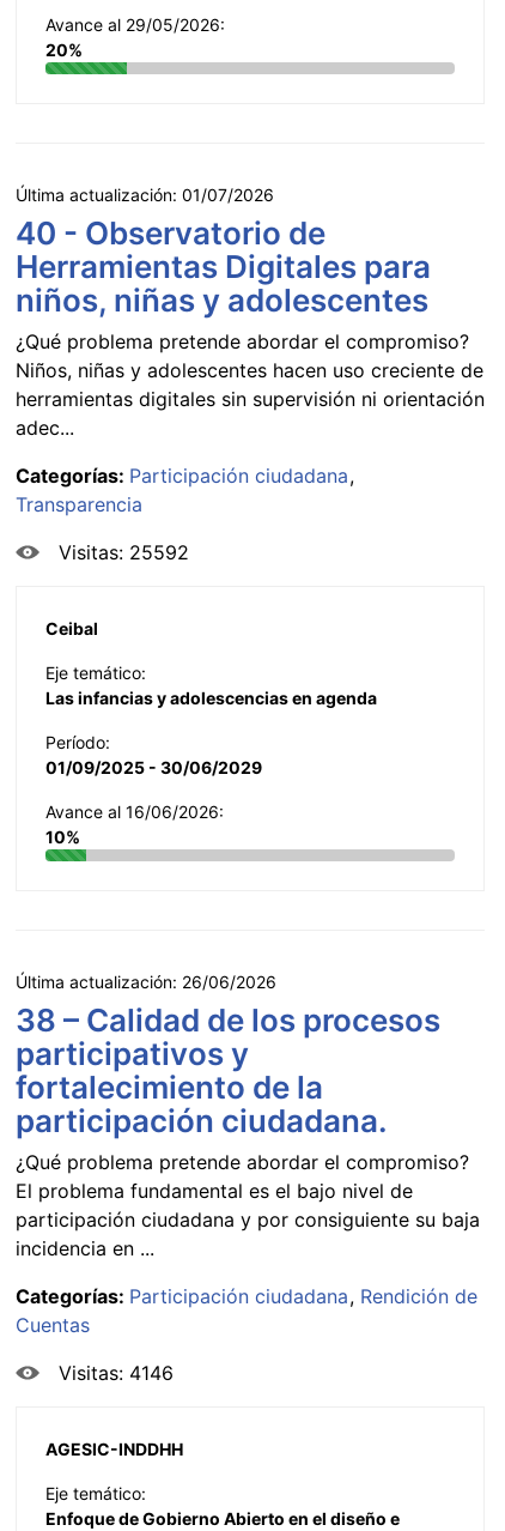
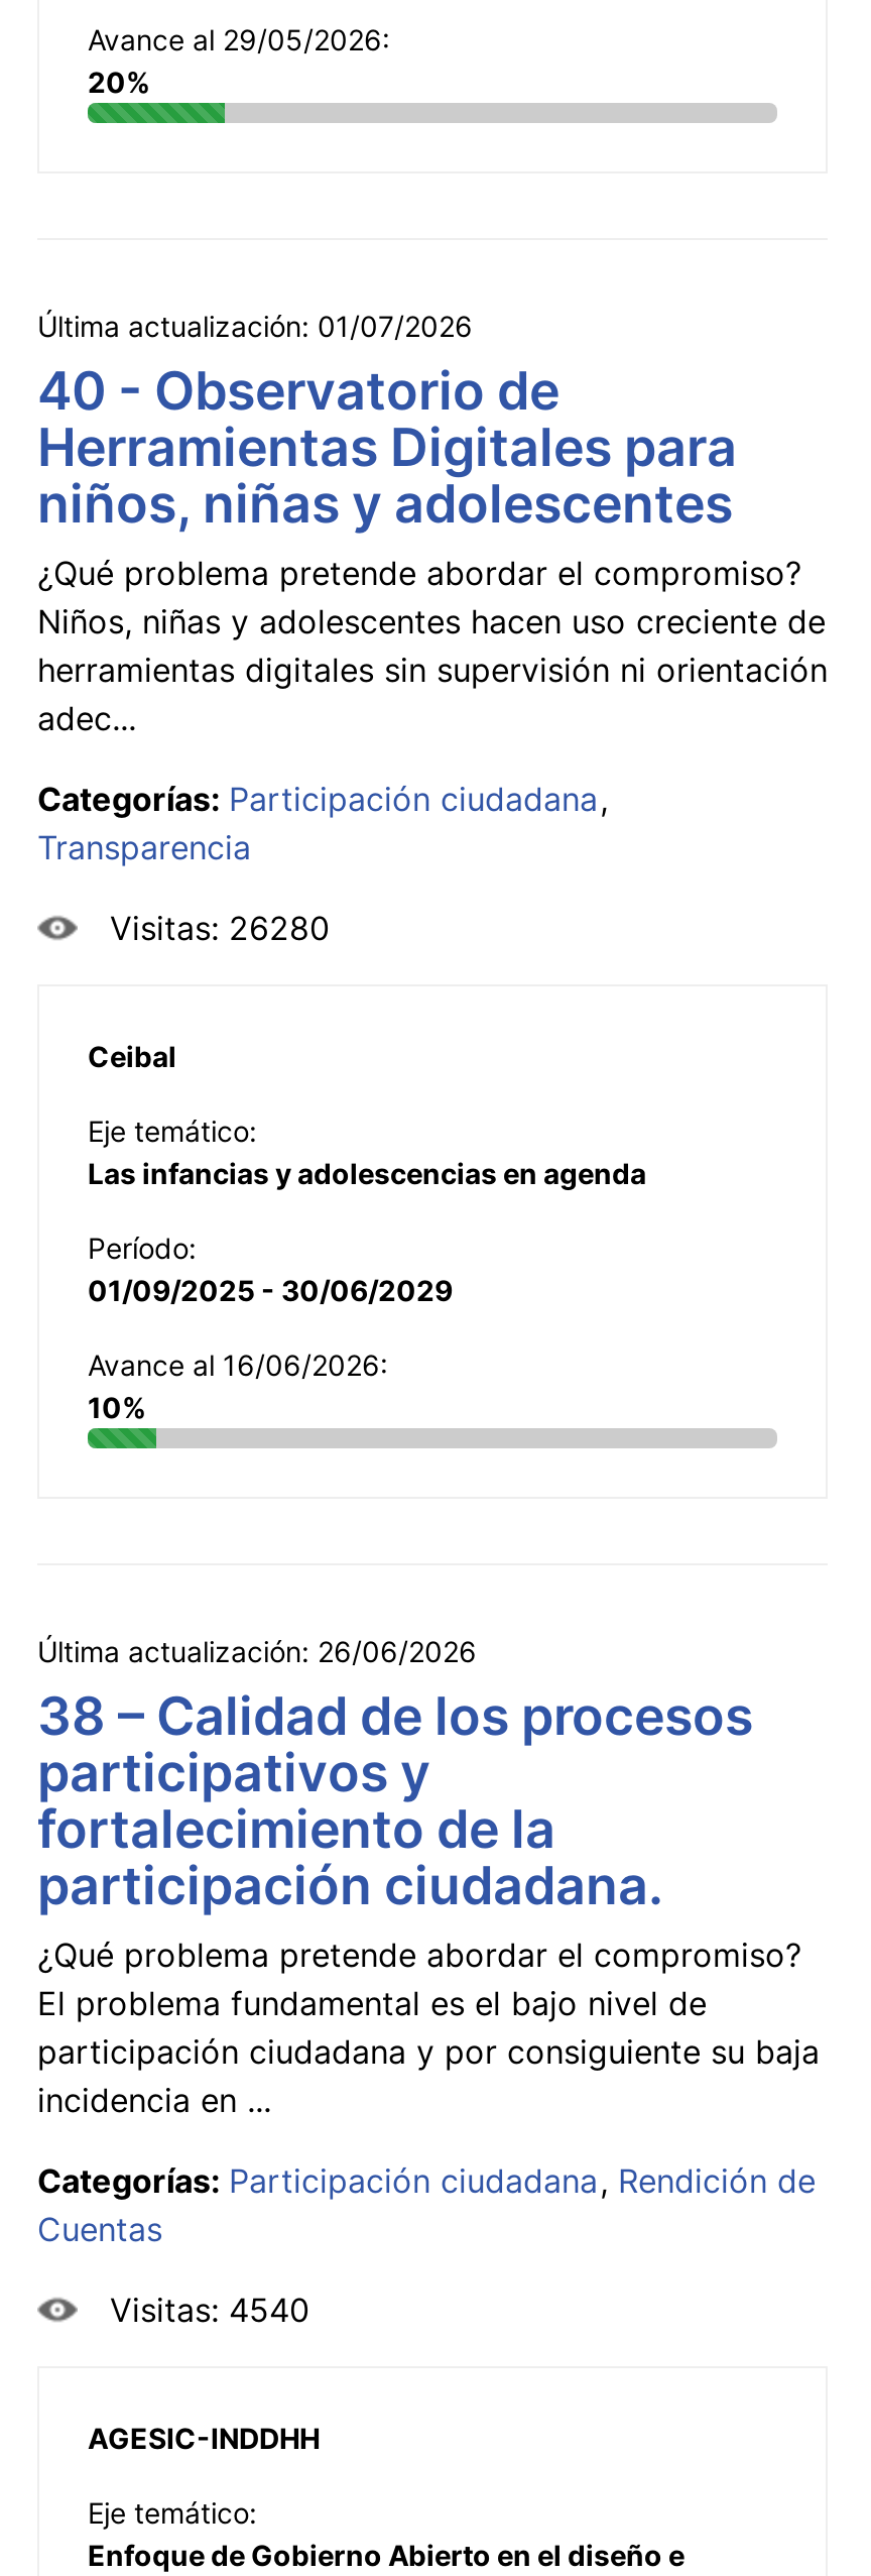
[59,540,189,564] Visitas: 25592 -> [110,907,330,948] Visitas: 26280
[59,1361,174,1385] Visitas: 4146 -> [110,2289,309,2329] Visitas: 4540

